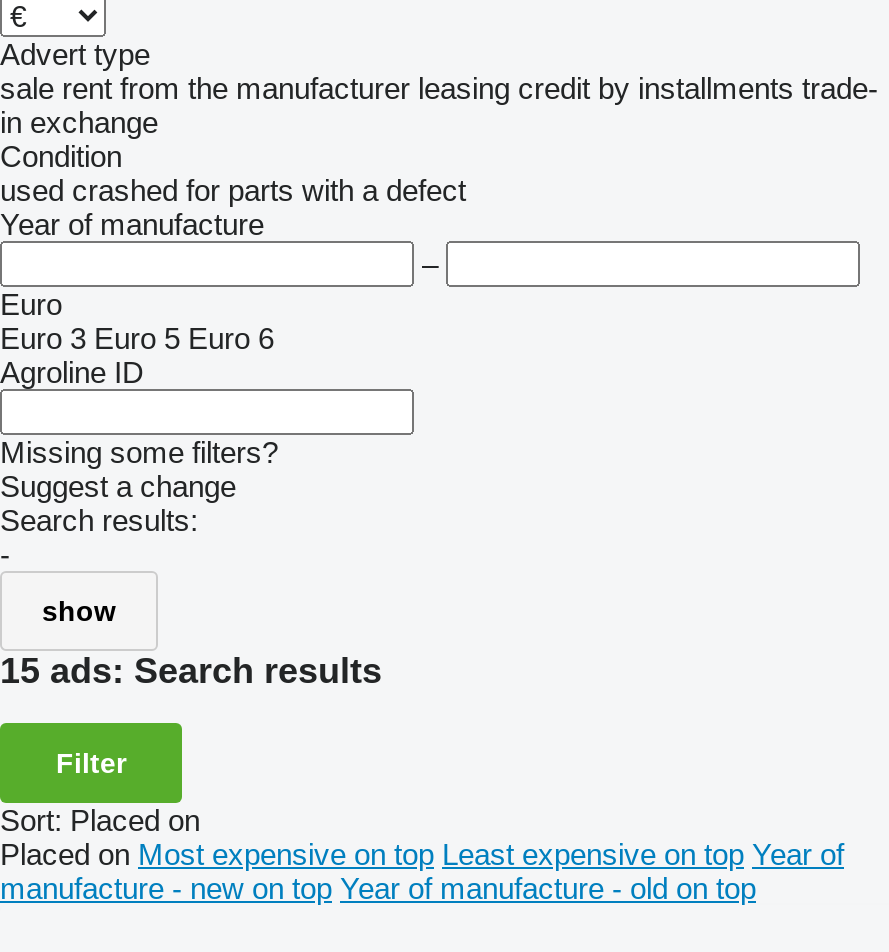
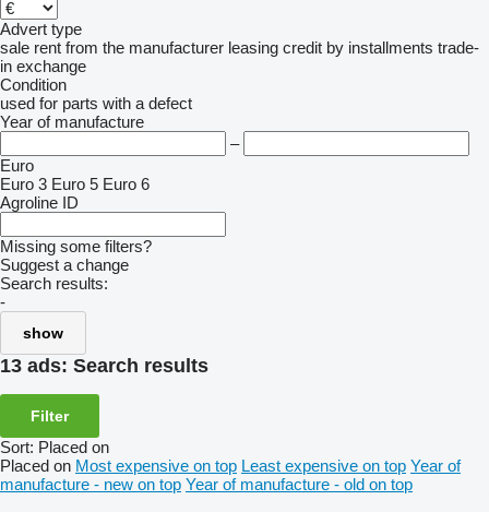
[0,173,466,207] used crashed for parts with a defect -> [0,94,192,112] used for parts with a defect
[0,651,382,691] 15 ads: Search results -> [0,355,208,377] 13 ads: Search results

